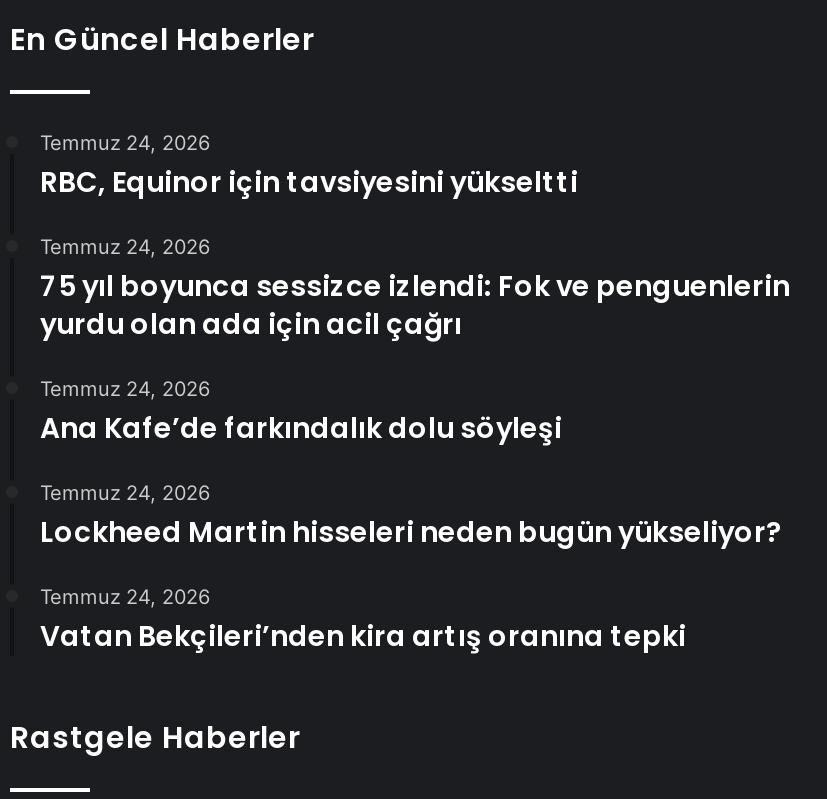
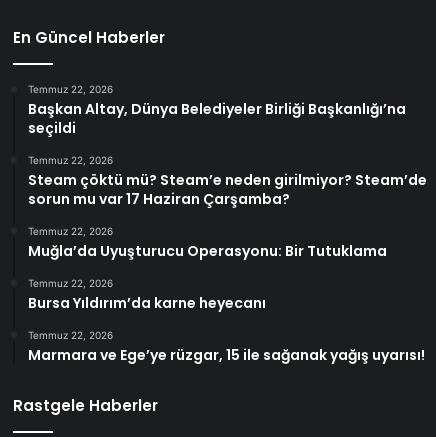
[40,131,578,203] Temmuz 24, 2026 | RBC, Equinor için tavsiyesini yükseltti -> [28,83,406,138] Temmuz 22, 2026 | Başkan Altay, Dünya Belediyeler Birliği Başkanlığı’na | seçildi
[40,235,790,345] Temmuz 24, 2026 | 75 yıl boyunca sessizce izlendi: Fok ve penguenlerin | yurdu olan ada için acil çağrı -> [28,154,427,209] Temmuz 22, 2026 | Steam çöktü mü? Steam’e neden girilmiyor? Steam’de | sorun mu var 17 Haziran Çarşamba?
[40,377,562,449] Temmuz 24, 2026 | Ana Kafe’de farkındalık dolu söyleşi -> [28,225,387,261] Temmuz 22, 2026 | Muğla’da Uyuşturucu Operasyonu: Bir Tutuklama
[40,481,782,553] Temmuz 24, 2026 | Lockheed Martin hisseleri neden bugün yükseliyor? -> [28,277,266,313] Temmuz 22, 2026 | Bursa Yıldırım’da karne heyecanı
[40,585,686,657] Temmuz 24, 2026 | Vatan Bekçileri’nden kira artış oranına tepki -> [28,329,425,365] Temmuz 22, 2026 | Marmara ve Ege’ye rüzgar, 15 ile sağanak yağış uyarısı!

